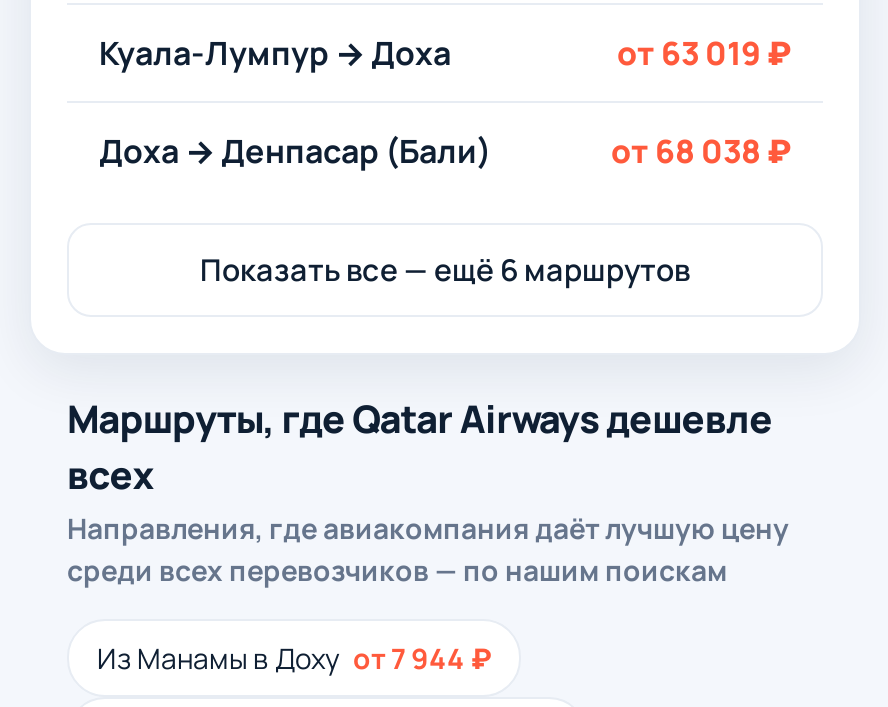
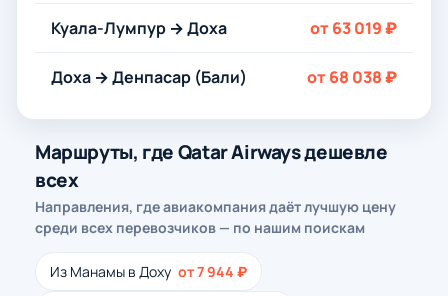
[200,249,690,291] Показать все — ещё 6 маршрутов -> none

